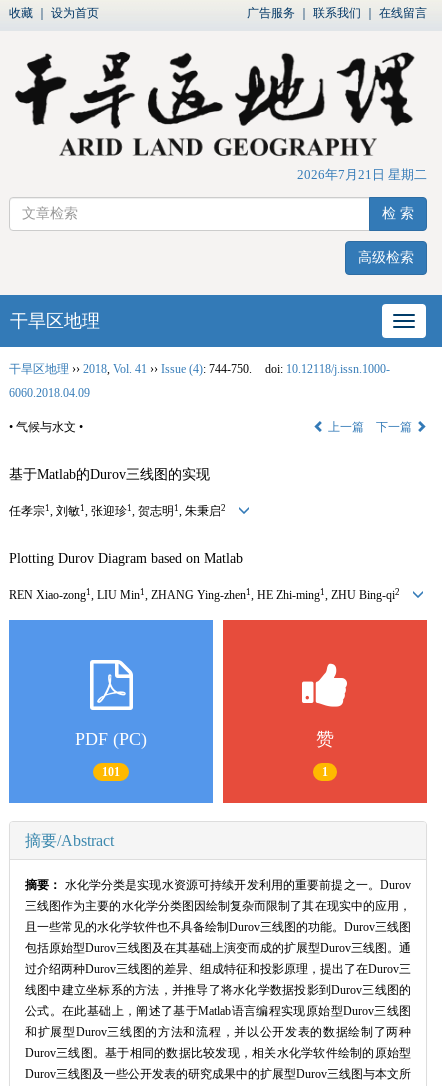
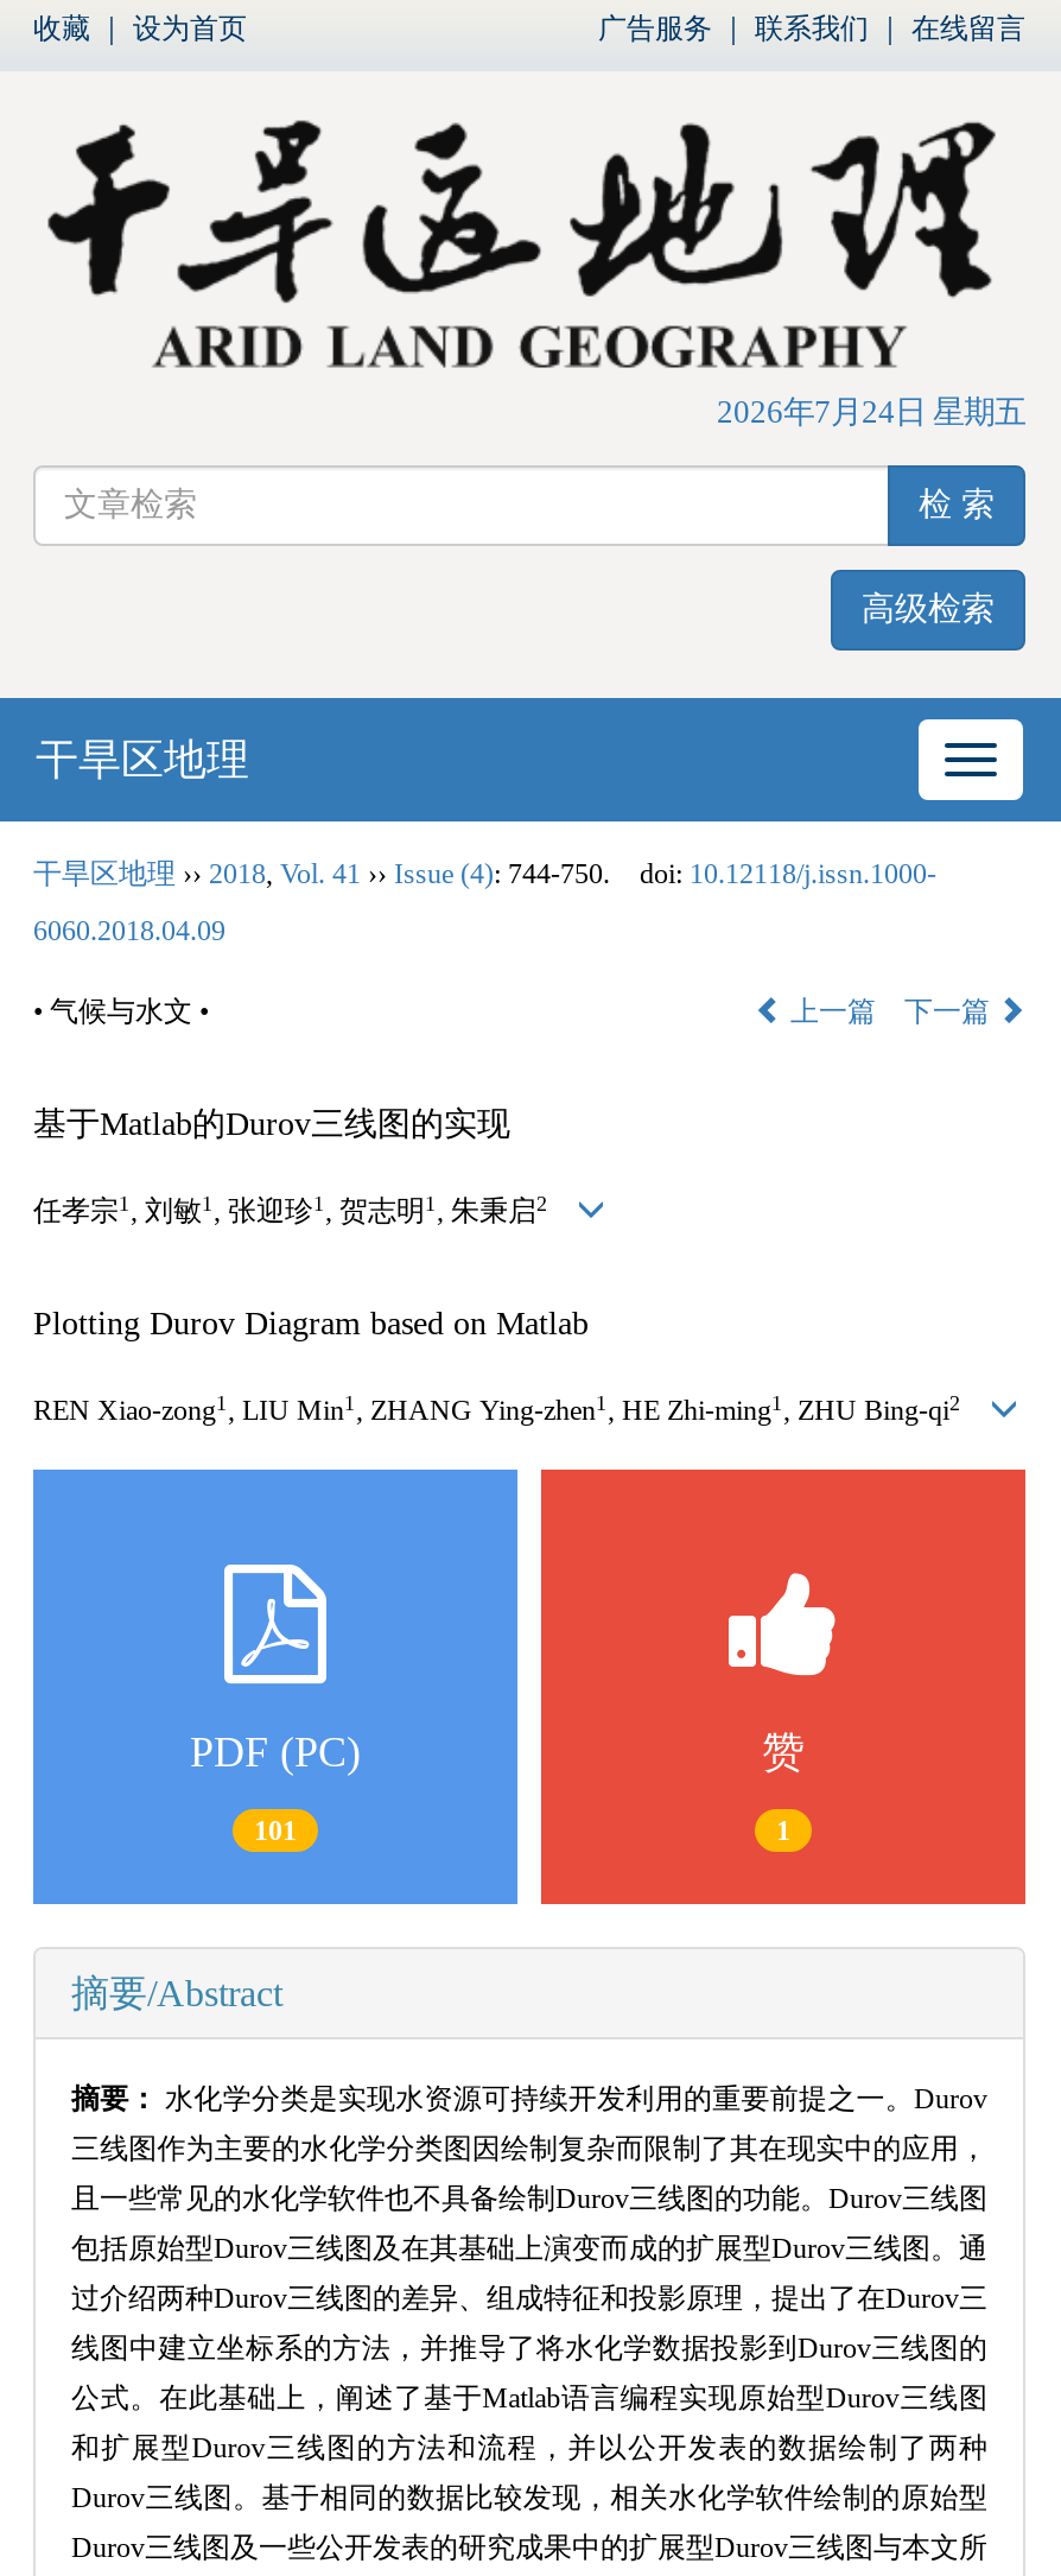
[297,167,427,182] 2026年7月21日 星期二 -> [717,394,1025,429] 2026年7月24日 星期五

